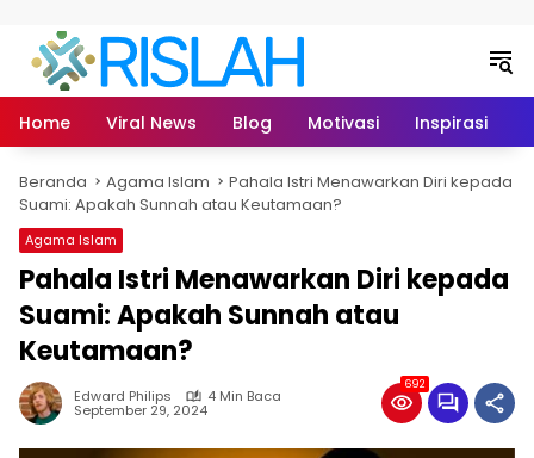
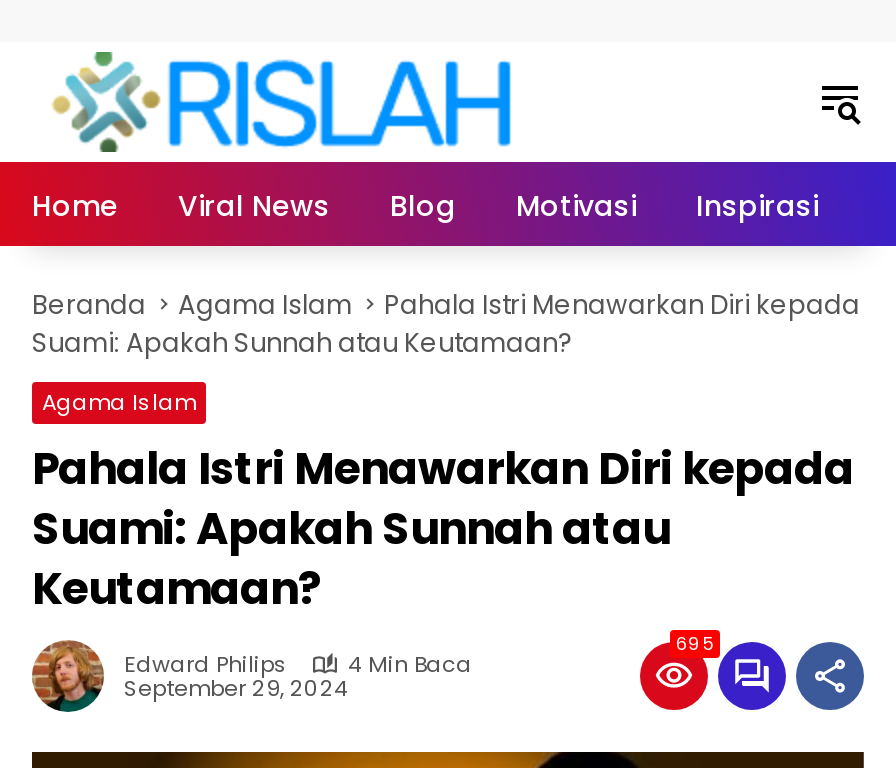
[404,377,426,391] 692 -> [676,632,714,656] 695

